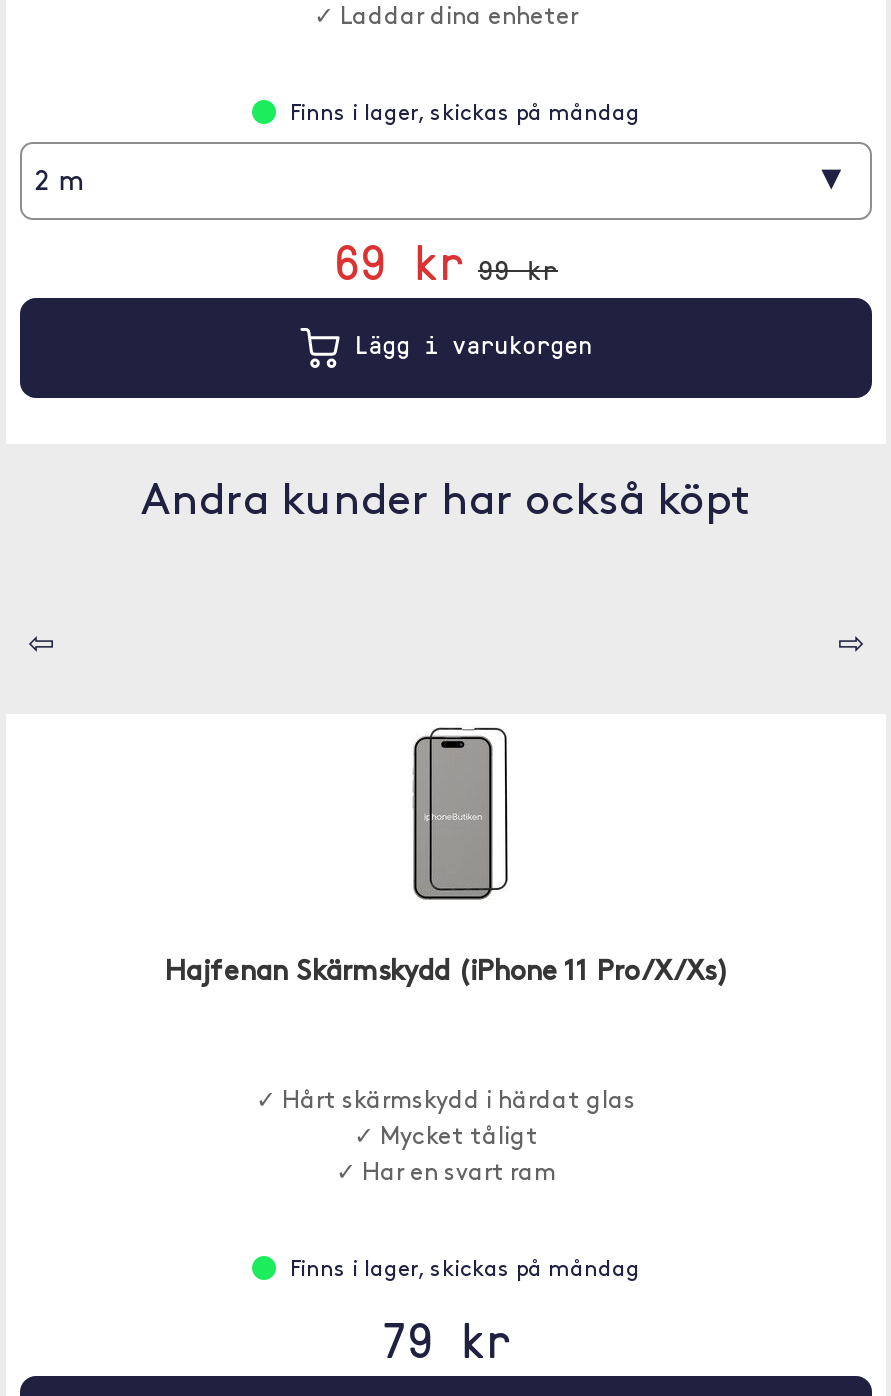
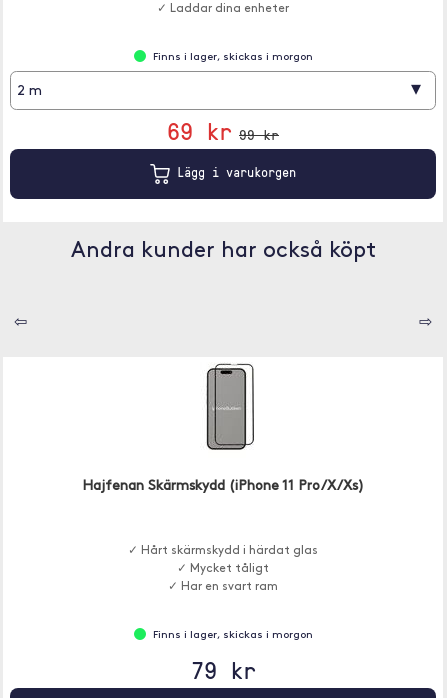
[290,104,640,126] Finns i lager, skickas på måndag -> [152,52,312,63] Finns i lager, skickas i morgon
[290,1260,640,1282] Finns i lager, skickas på måndag -> [152,630,312,641] Finns i lager, skickas i morgon

